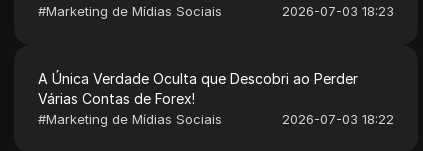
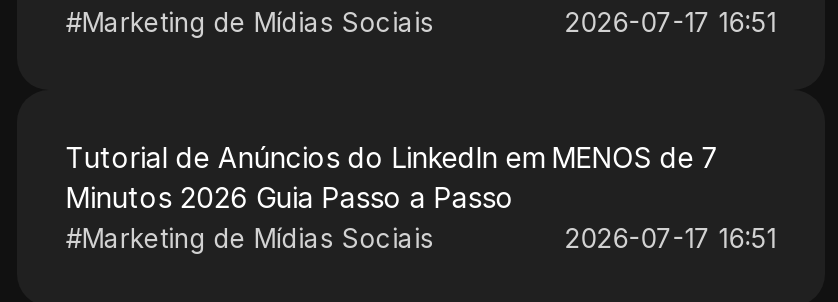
[282,3,394,19] 2026-07-03 18:23 -> [564,6,776,38] 2026-07-17 16:51
[38,70,358,107] A Única Verdade Oculta que Descobri ao Perder | Várias Contas de Forex! -> [66,140,720,214] Tutorial de Anúncios do LinkedIn em MENOS de 7 | Minutos 2026 Guia Passo a Passo
[282,111,394,127] 2026-07-03 18:22 -> [564,222,776,254] 2026-07-17 16:51

